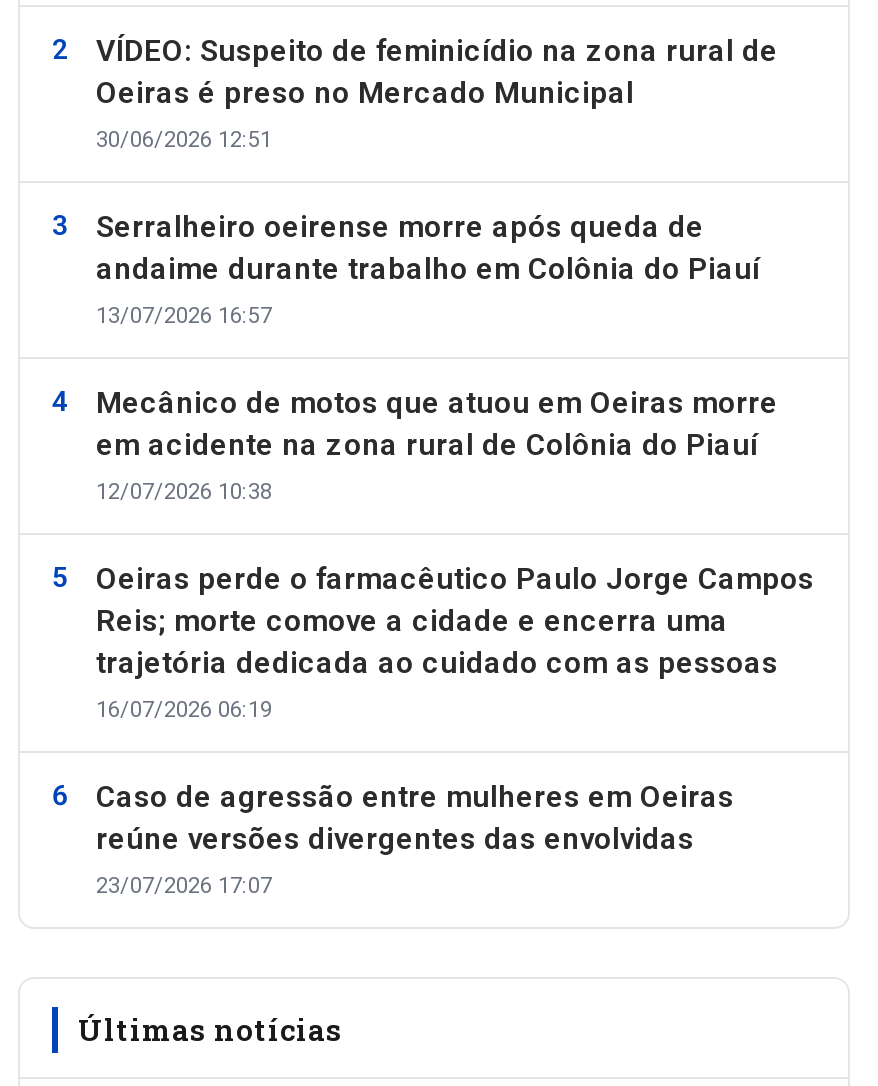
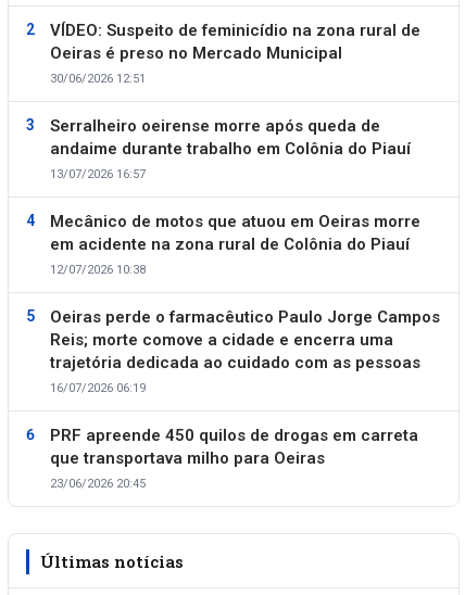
[96,780,734,900] Caso de agressão entre mulheres em Oeiras | reúne versões divergentes das envolvidas | 23/07/2026 17:07 -> [50,426,418,491] PRF apreende 450 quilos de drogas em carreta | que transportava milho para Oeiras | 23/06/2026 20:45

